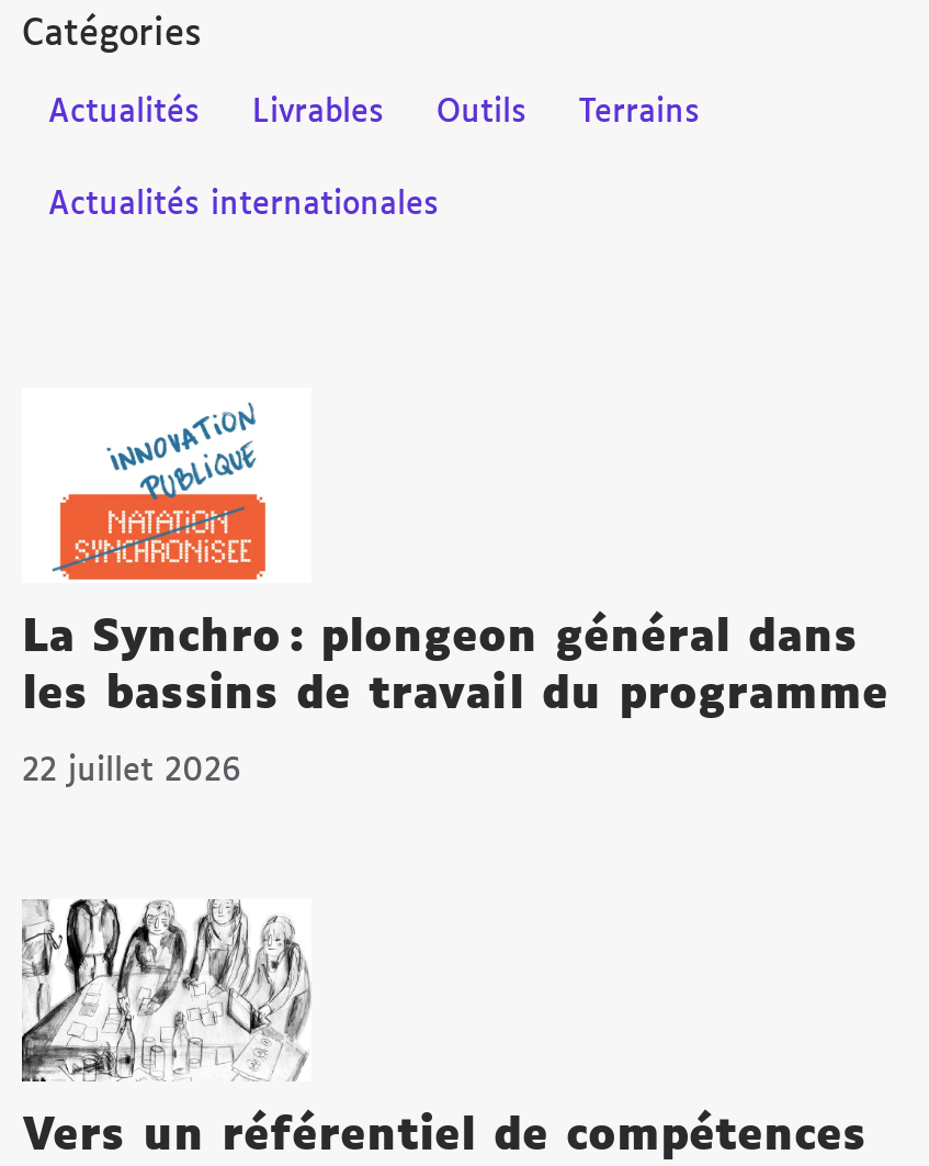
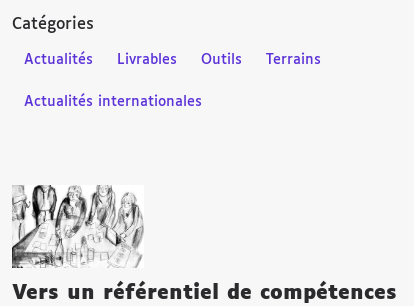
[22,403,888,788] [image] | La Synchro : plongeon général dans | les bassins de travail du programme | 22 juillet 2026 -> none

